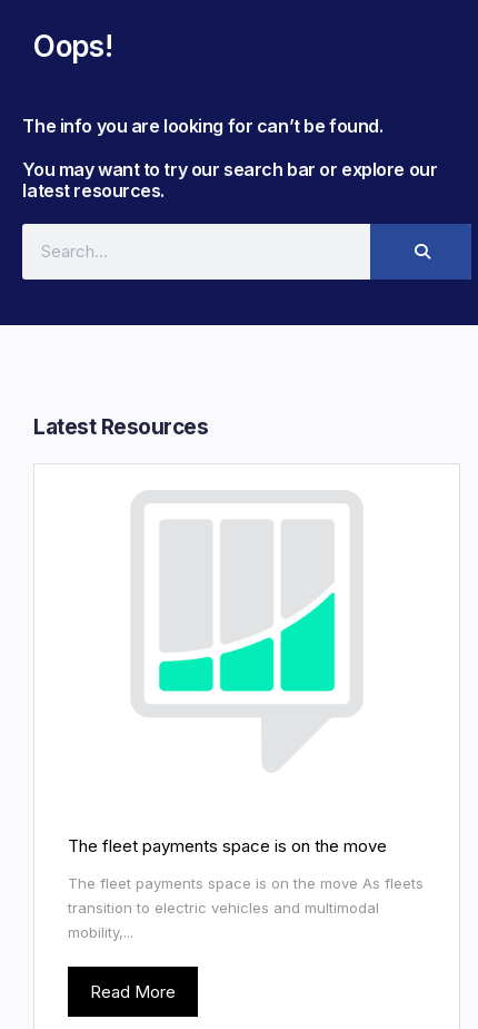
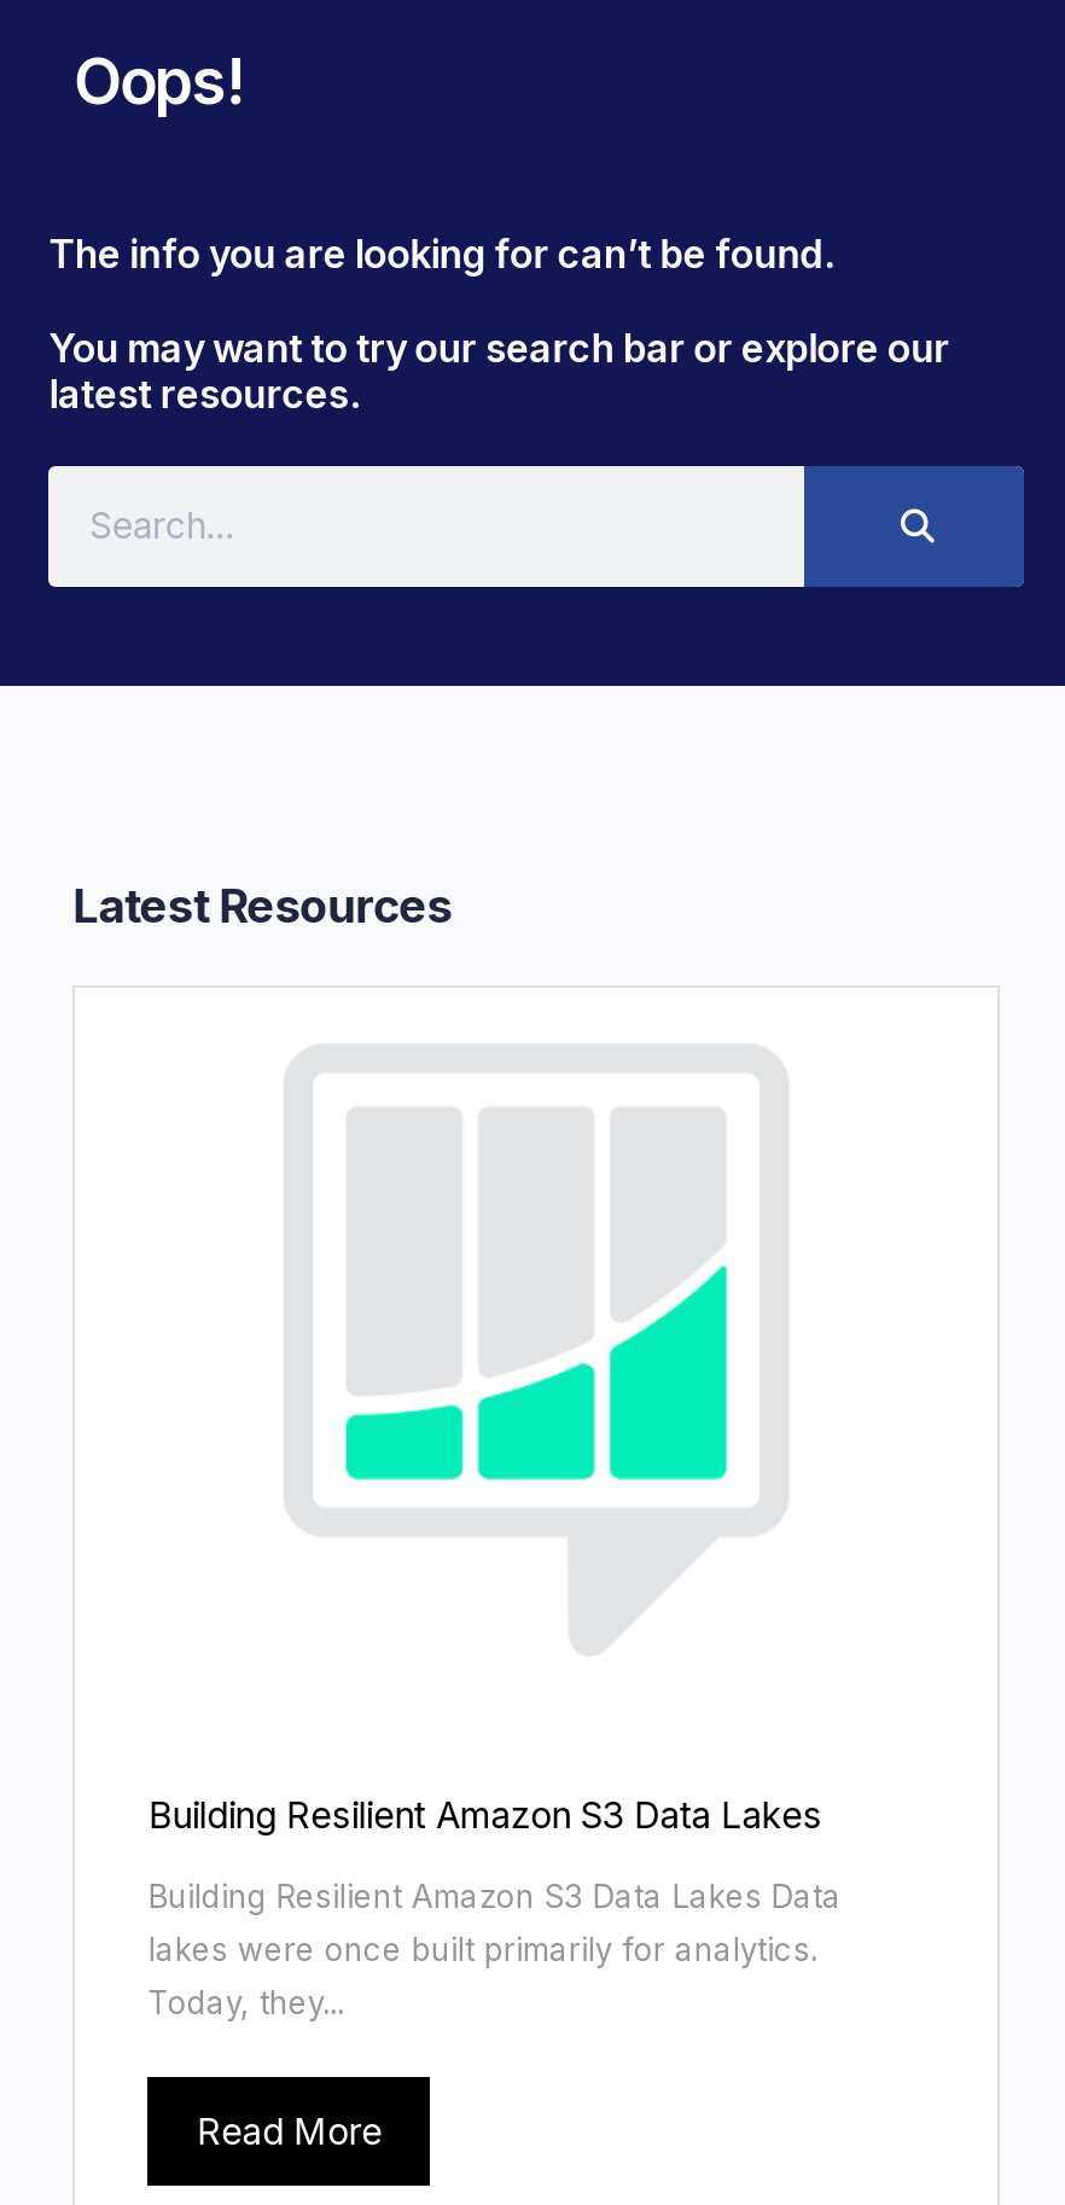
[68,835,387,856] The fleet payments space is on the move -> [148,1792,822,1837] Building Resilient Amazon S3 Data Lakes
[68,874,424,941] The fleet payments space is on the move As fleets | transition to electric vehicles and multimodal | mobility,... -> [148,1876,841,2021] Building Resilient Amazon S3 Data Lakes Data | lakes were once built primarily for analytics. | Today, they...

